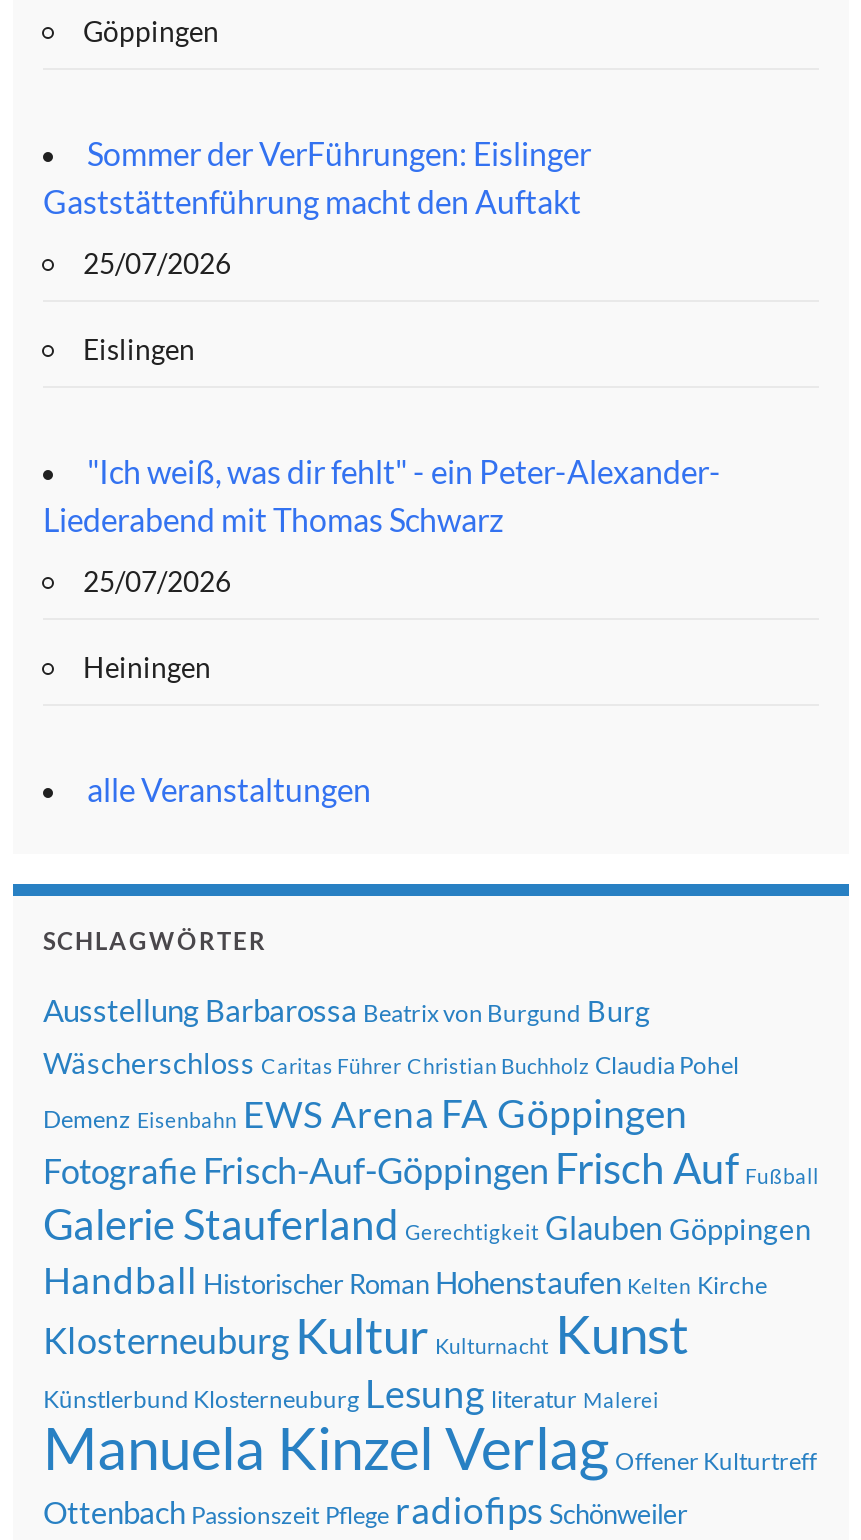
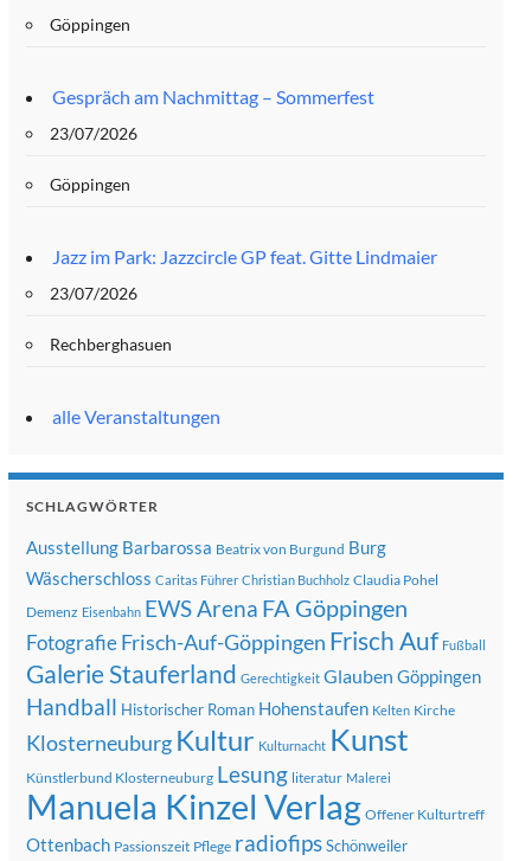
[43,134,591,220] Sommer der VerFührungen: Eislinger | Gaststättenführung macht den Auftakt -> [52,85,374,108] Gespräch am Nachmittag – Sommerfest
[83,246,231,280] 25/07/2026 -> [50,123,137,143] 23/07/2026
[83,332,195,366] Eislingen -> [50,174,130,194] Göppingen
[43,452,721,538] "Ich weiß, was dir fehlt" - ein Peter-Alexander- | Liederabend mit Thomas Schwarz -> [52,245,437,268] Jazz im Park: Jazzcircle GP feat. Gitte Lindmaier
[83,564,231,598] 25/07/2026 -> [50,283,137,303] 23/07/2026
[83,650,211,684] Heiningen -> [50,334,172,354] Rechberghasuen

